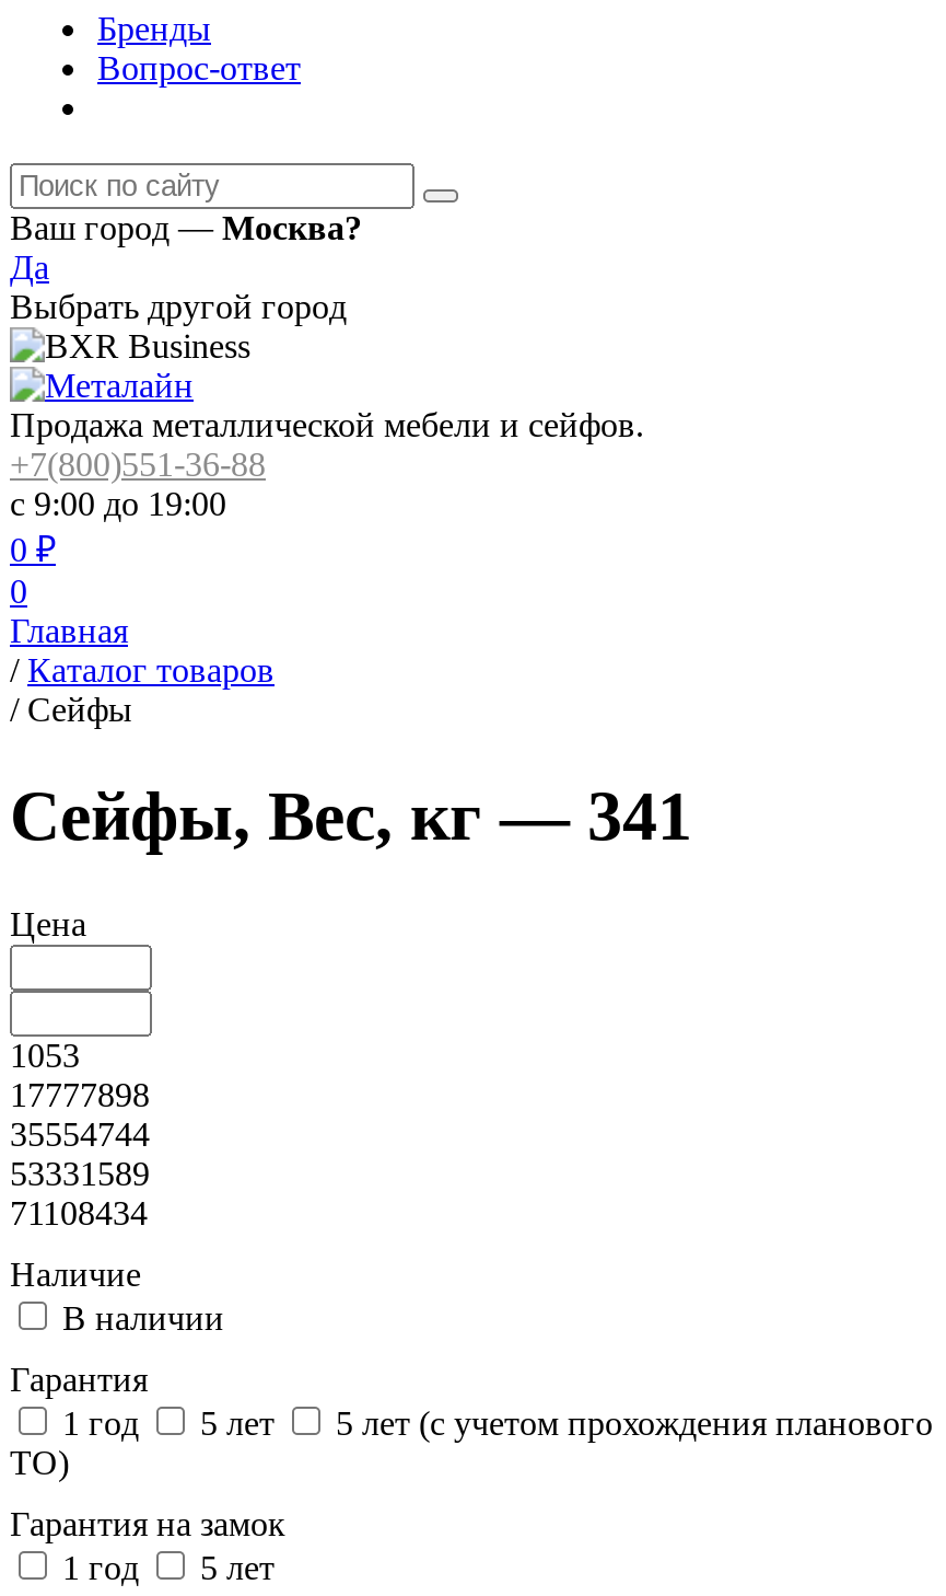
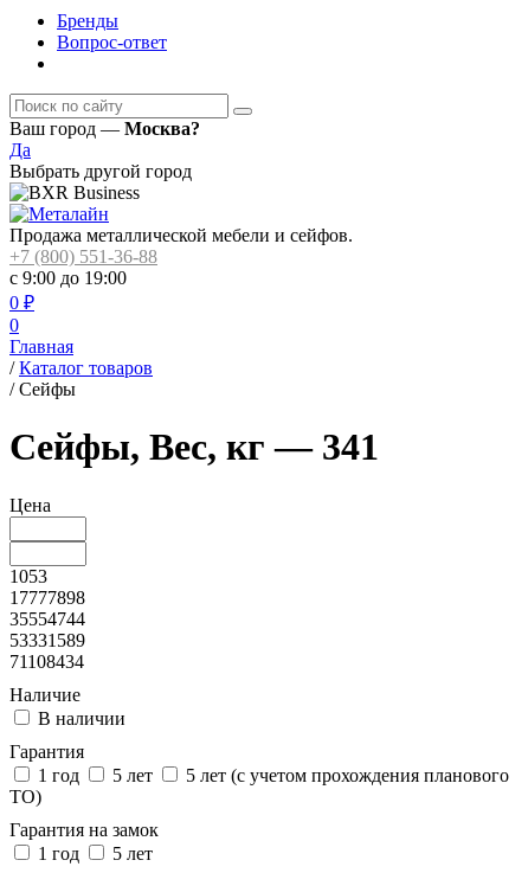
[10,446,266,483] +7(800)551-36-88 -> [9,246,157,267] +7 (800) 551-36-88

